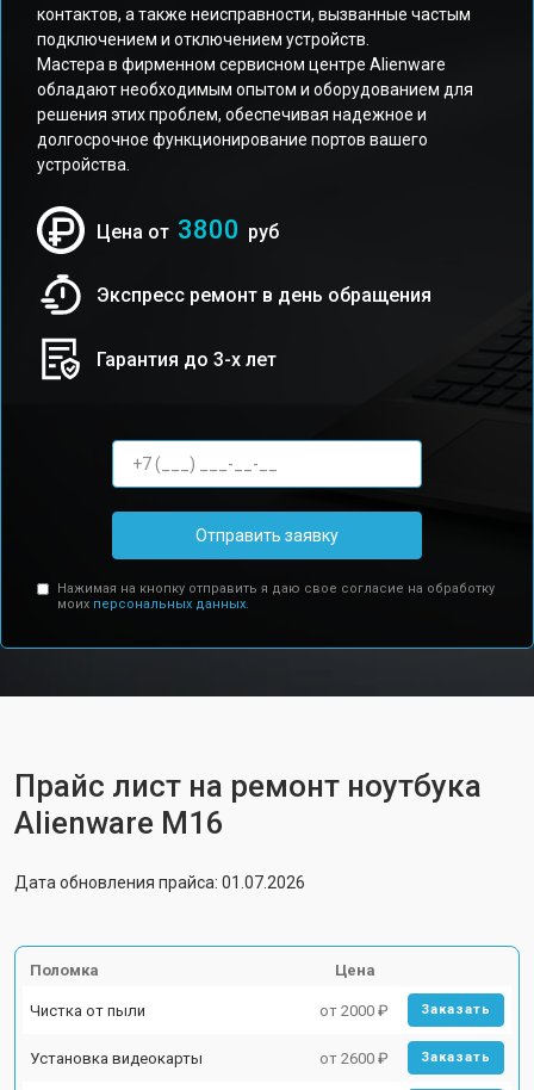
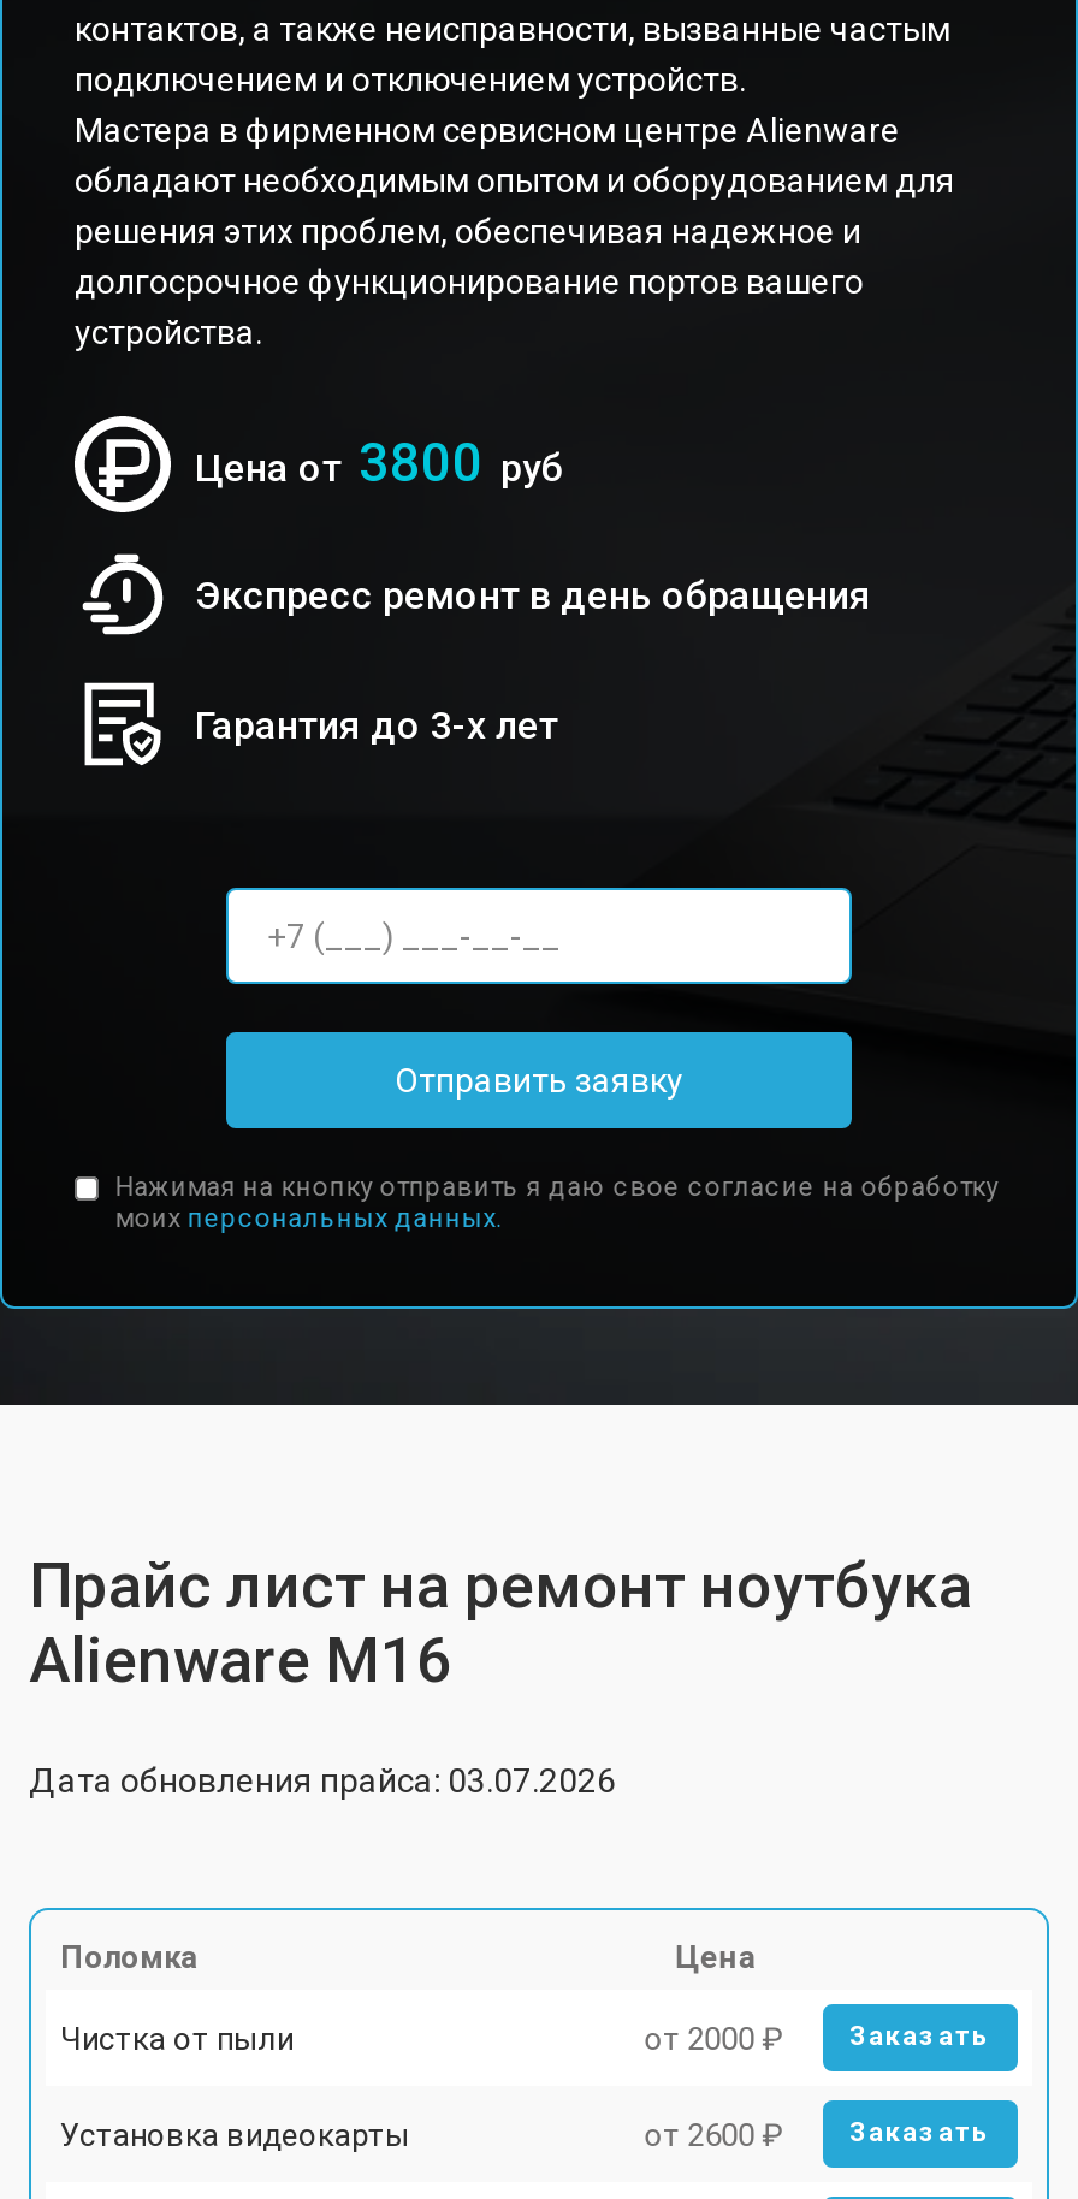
[14,873,305,892] Дата обновления прайса: 01.07.2026 -> [29,1761,616,1800] Дата обновления прайса: 03.07.2026

